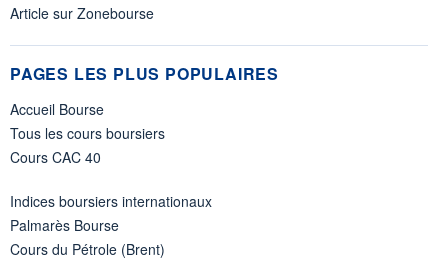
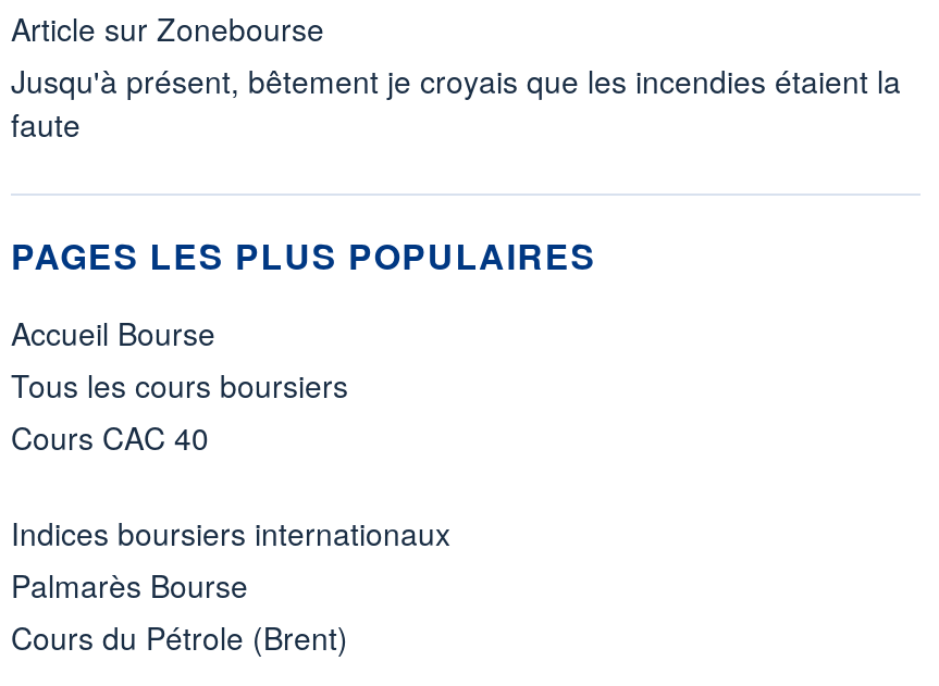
none -> [11,59,901,146] Jusqu'à présent, bêtement je croyais que les incendies étaient la | faute

